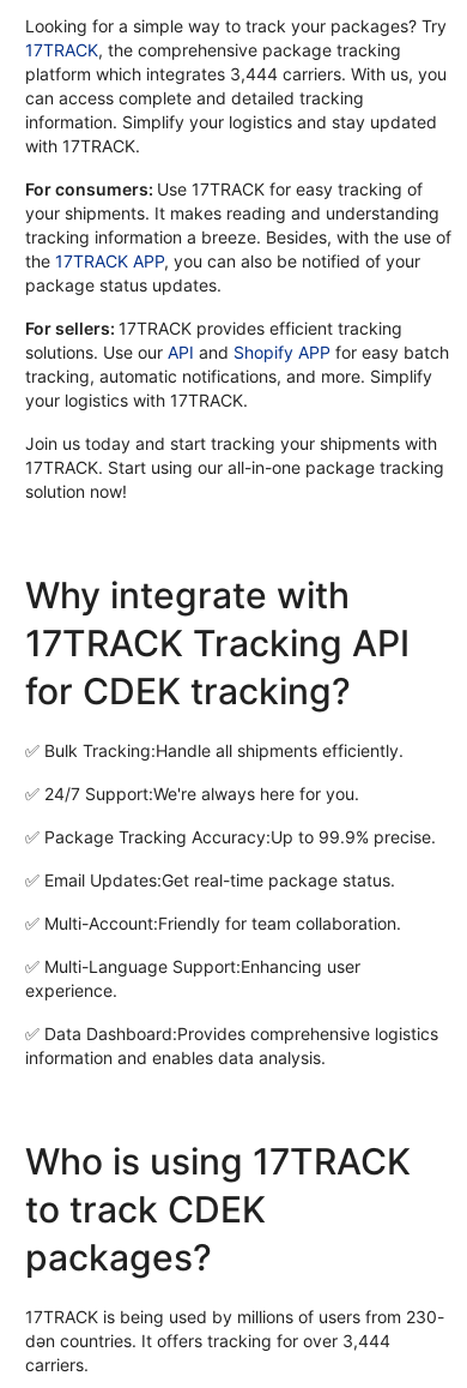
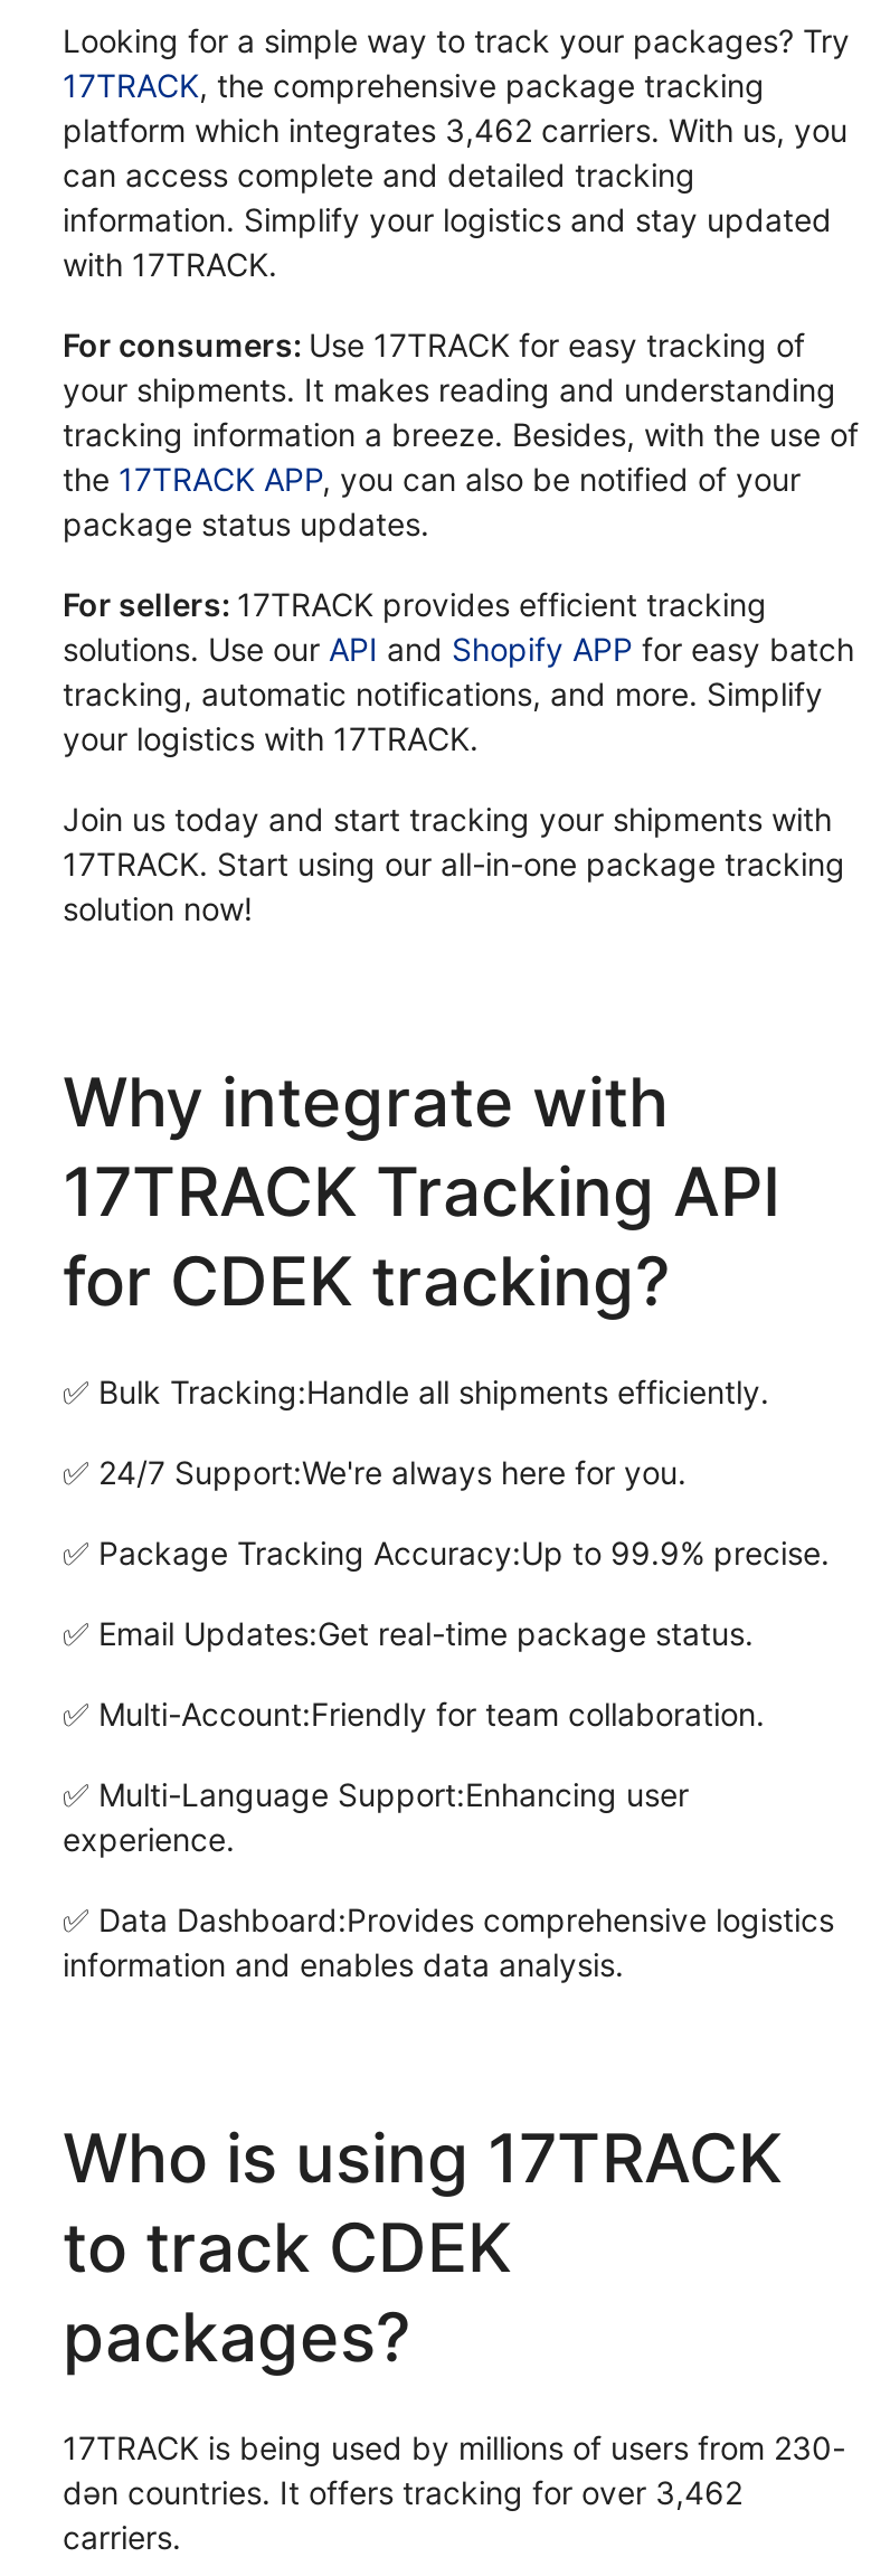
[25,64,447,84] platform which integrates 3,444 carriers. With us, you -> [63,112,848,150] platform which integrates 3,462 carriers. With us, you
[25,1331,390,1351] dən countries. It offers tracking for over 3,444 -> [63,2474,742,2512] dən countries. It offers tracking for over 3,462

